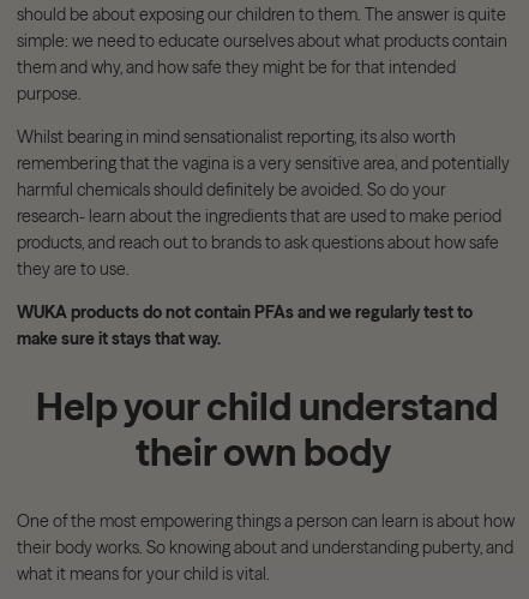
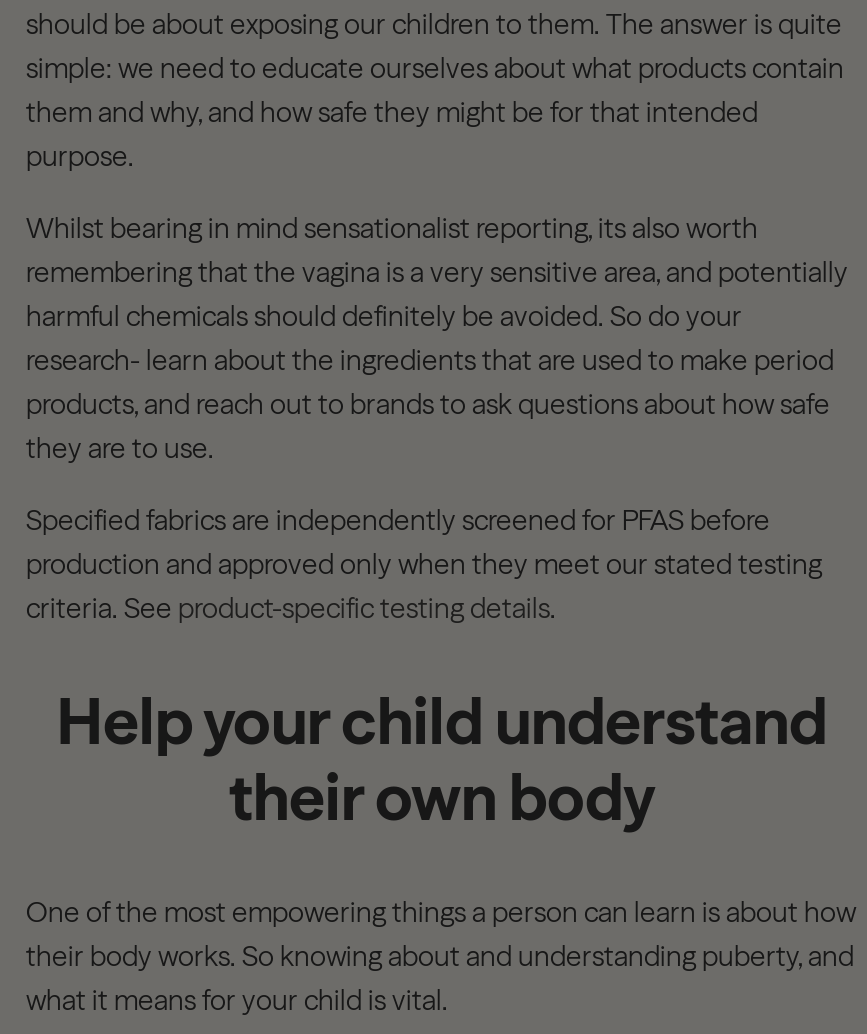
[17,302,473,350] WUKA products do not contain PFAs and we regularly test to | make sure it stays that way. -> [26,503,822,627] Specified fabrics are independently screened for PFAS before | production and approved only when they meet our stated testing | criteria. See product-specific testing details.

